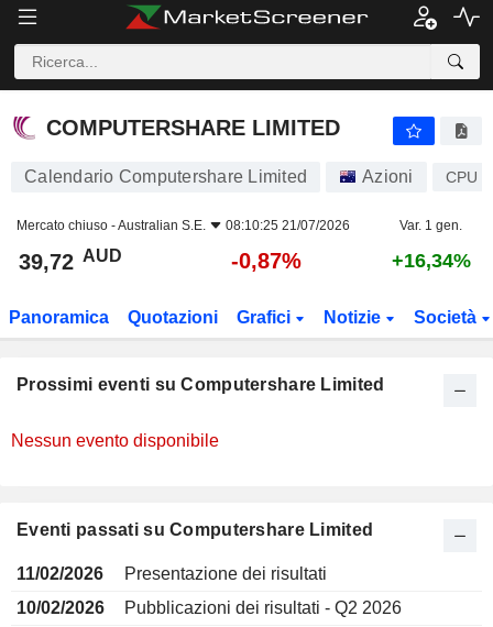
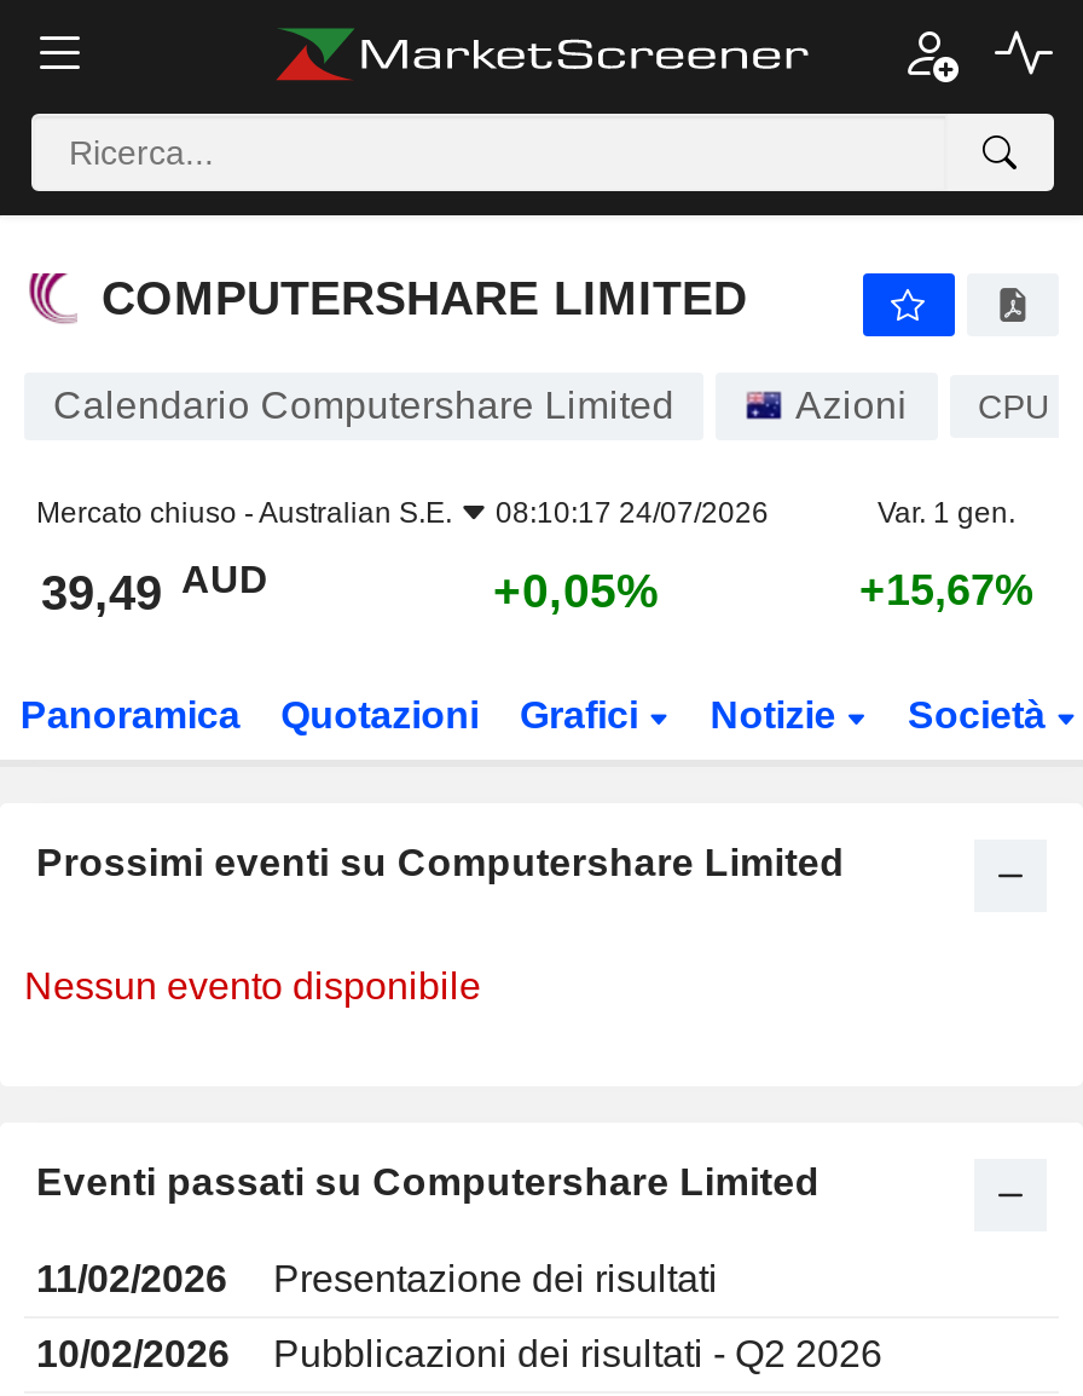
[17,218,350,233] Mercato chiuso - Australian S.E. 08:10:25 21/07/2026 -> [36,496,769,530] Mercato chiuso - Australian S.E. 08:10:17 24/07/2026
[19,246,122,274] 39,72 AUD -> [41,558,268,619] 39,49 AUD
[231,249,302,273] -0,87% -> [493,564,660,617] +0,05%
[391,250,470,272] +16,34% -> [859,566,1033,615] +15,67%

